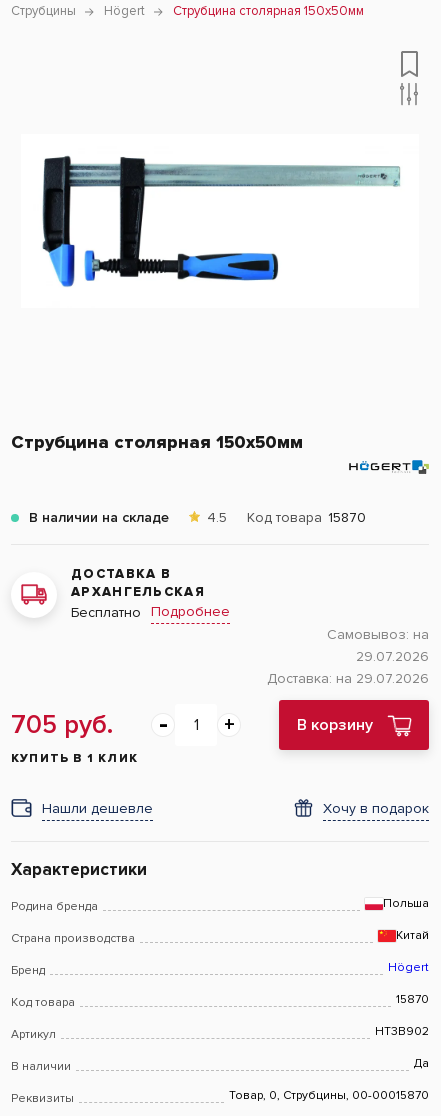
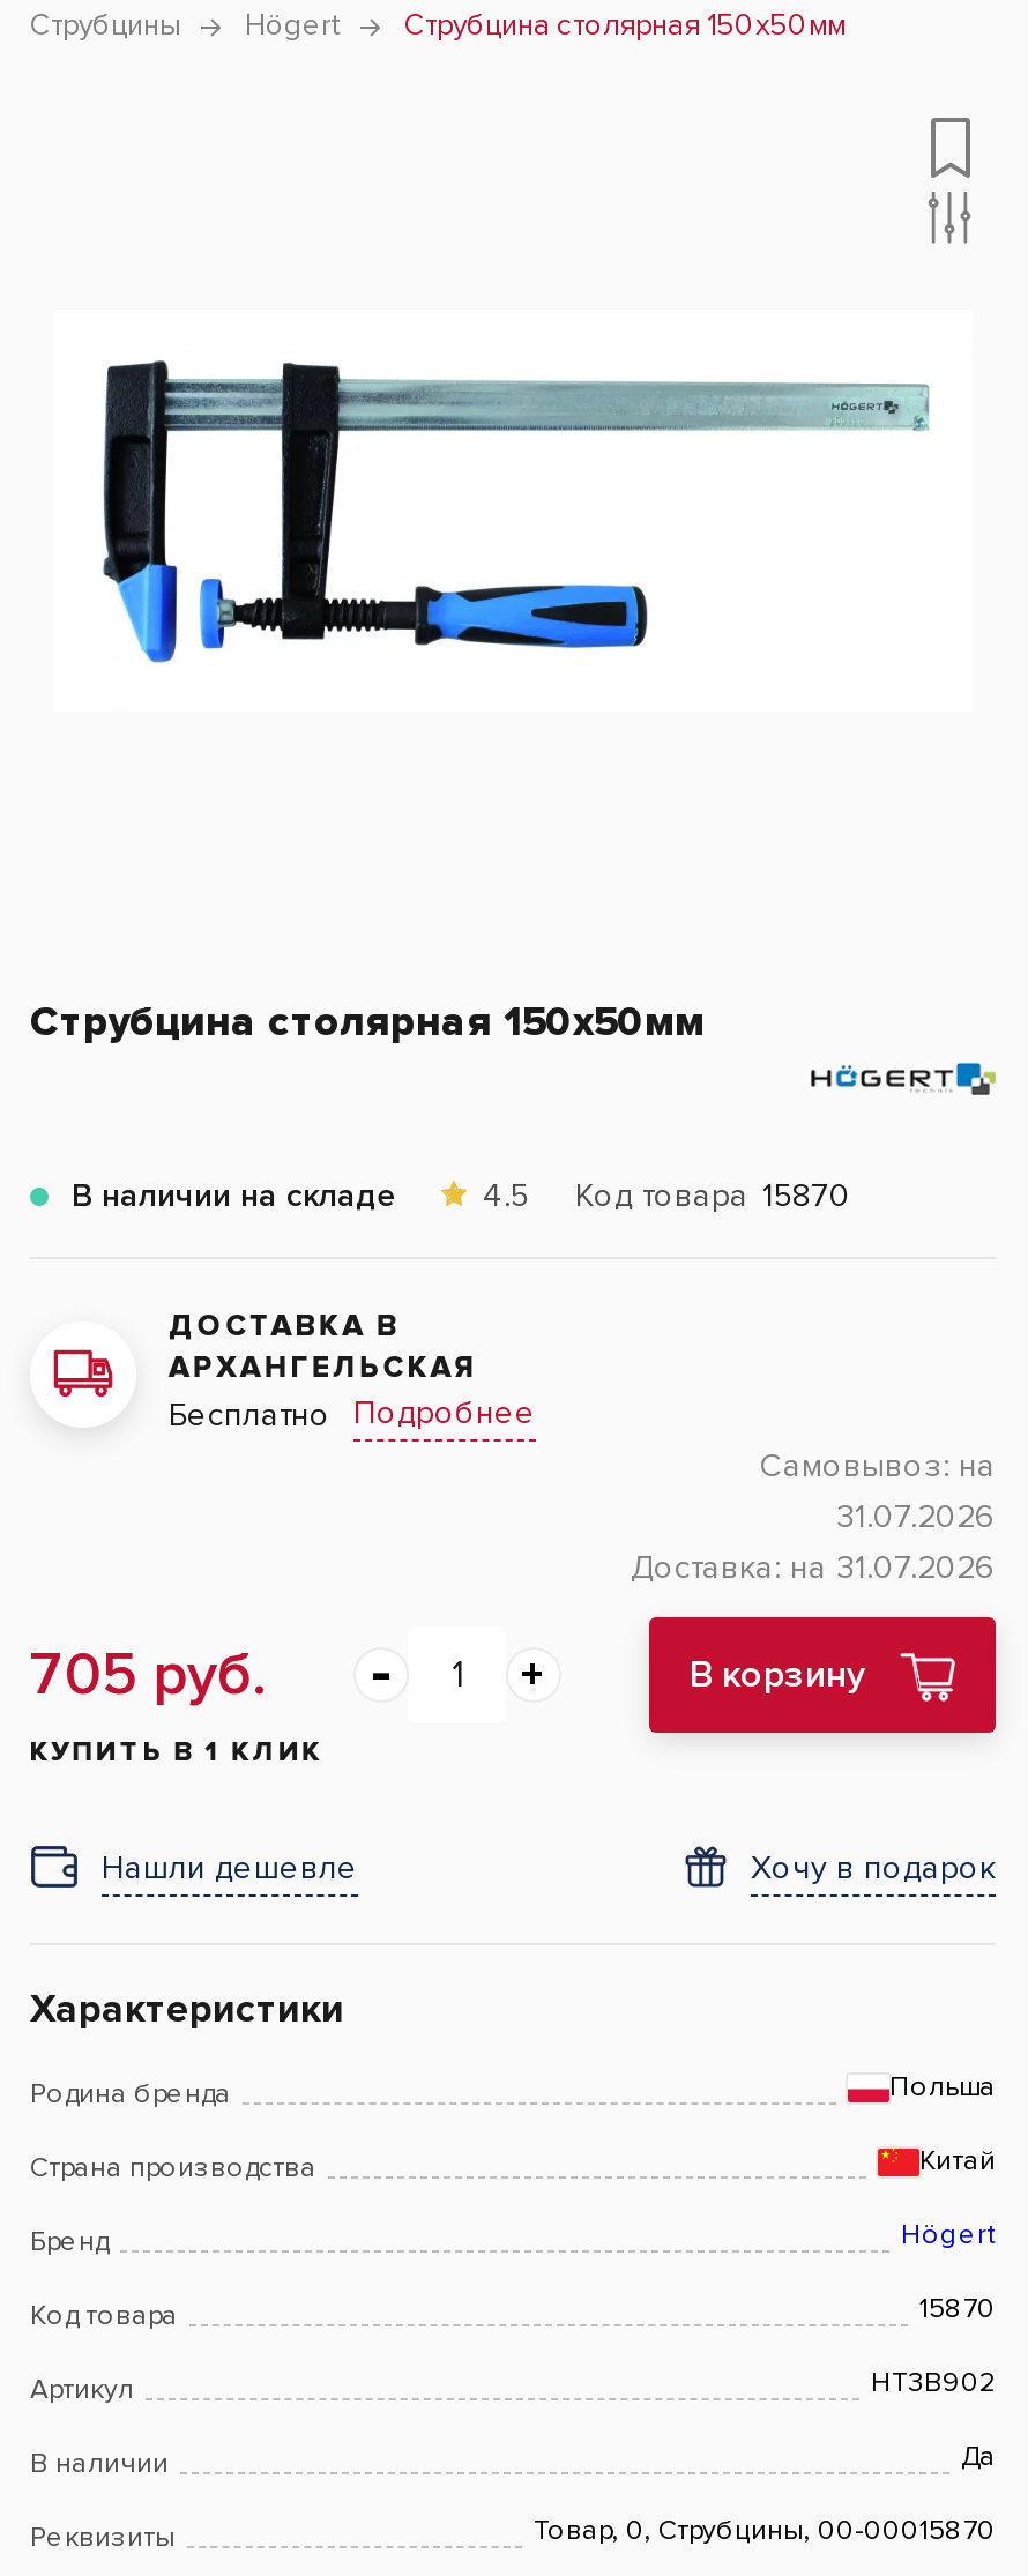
[356,648,429,665] 29.07.2026 -> [836,1497,996,1536] 31.07.2026
[267,670,429,687] Доставка: на 29.07.2026 -> [631,1548,996,1587] Доставка: на 31.07.2026

